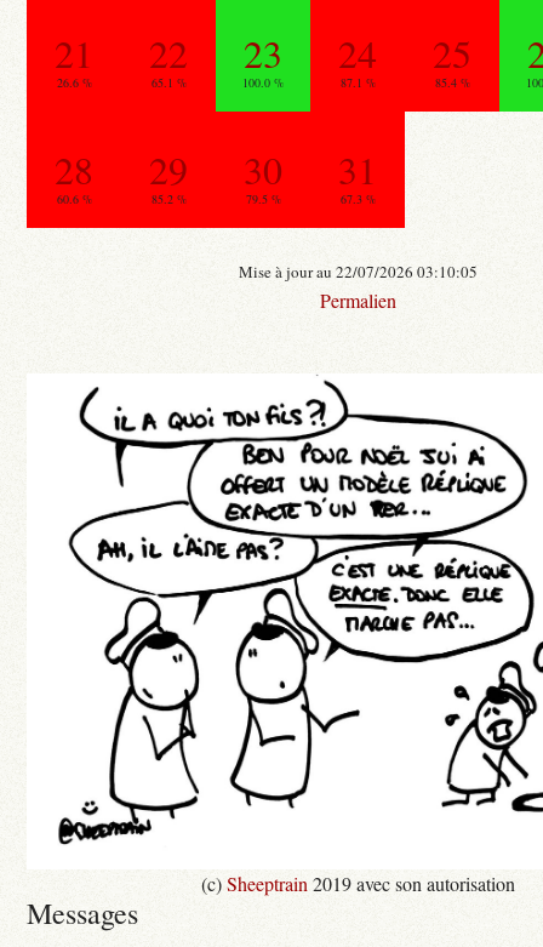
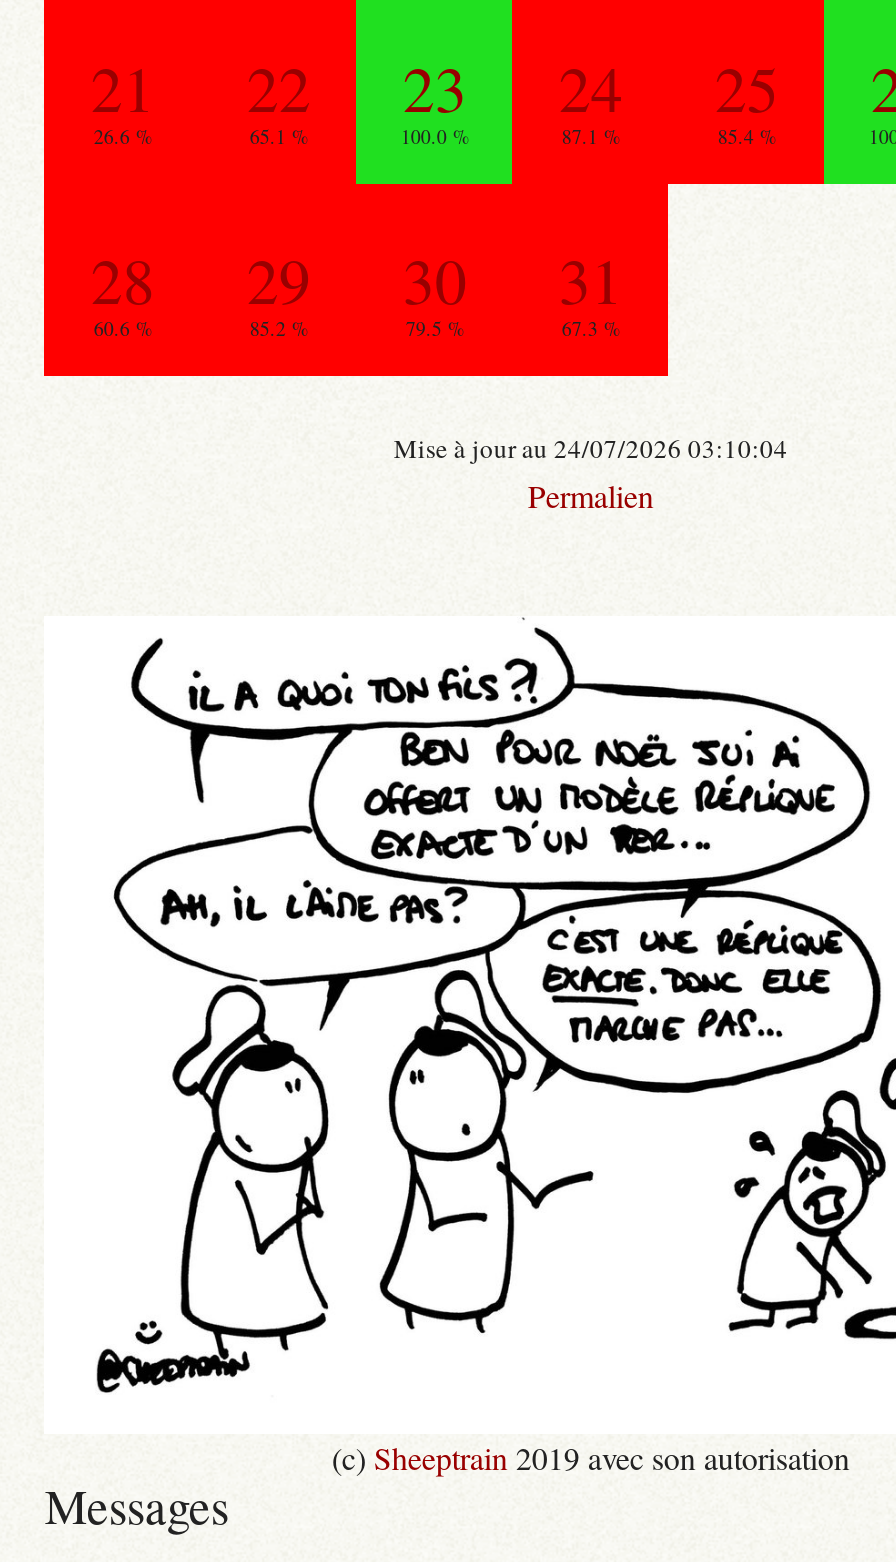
[239,261,477,283] Mise à jour au 22/07/2026 03:10:05 -> [394,430,788,466] Mise à jour au 24/07/2026 03:10:04

